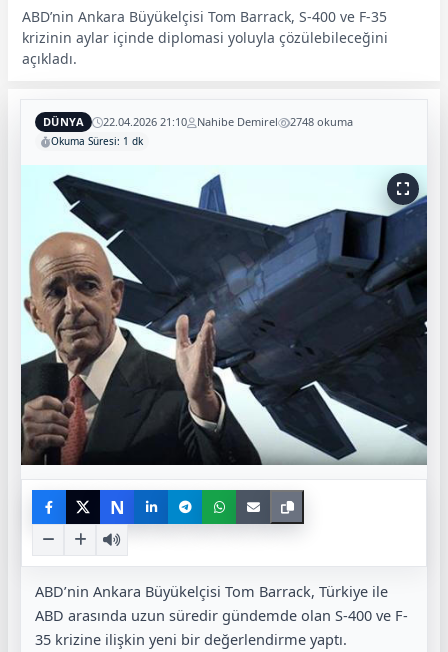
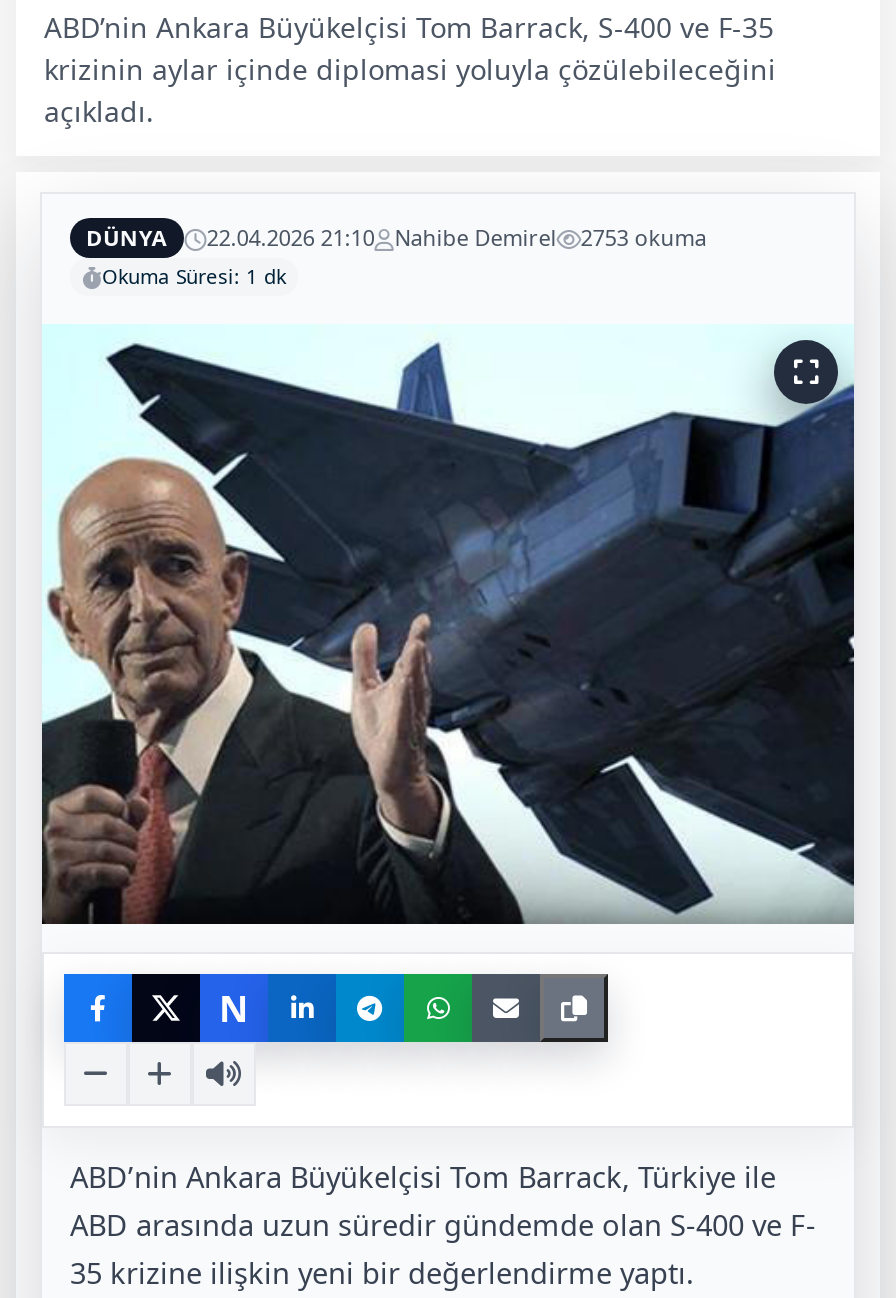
[43,114,353,129] DÜNYA 22.04.2026 21:10 Nahibe Demirel 2748 okuma -> [86,222,706,252] DÜNYA 22.04.2026 21:10 Nahibe Demirel 2753 okuma

